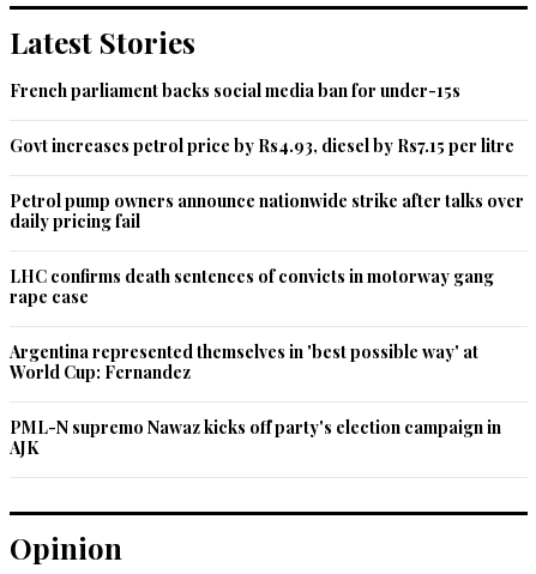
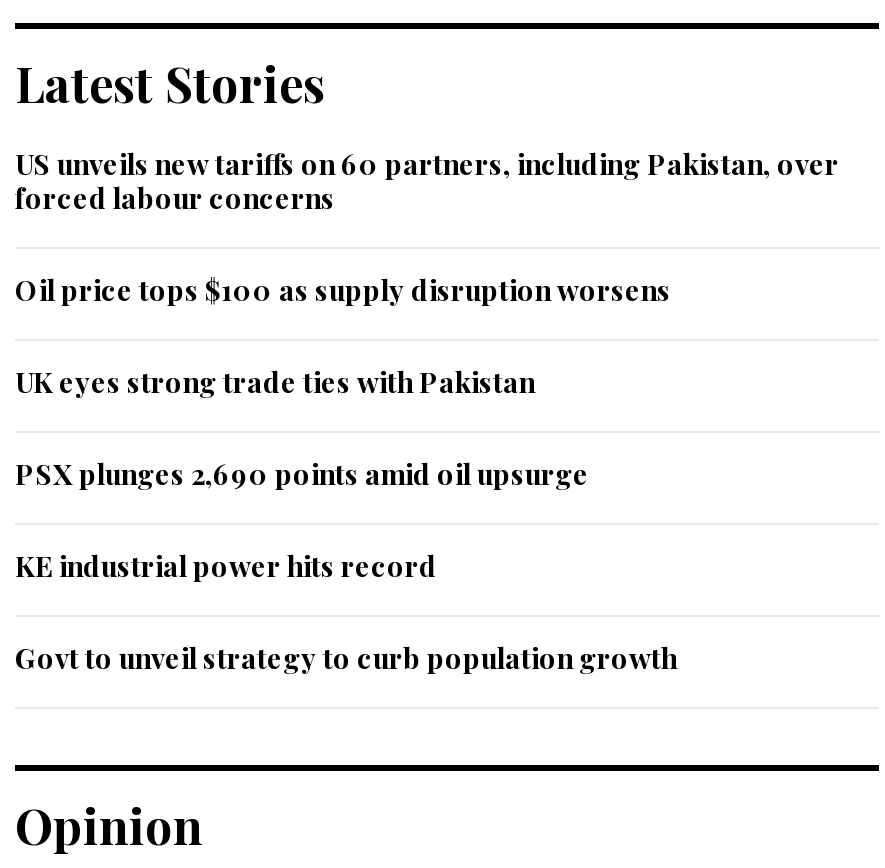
[10,80,460,102] French parliament backs social media ban for under-15s -> [15,146,839,218] US unveils new tariffs on 60 partners, including Pakistan, over | forced labour concerns
[10,135,514,157] Govt increases petrol price by Rs4.93, diesel by Rs7.15 per litre -> [15,272,671,310] Oil price tops $100 as supply disruption worsens
[10,190,524,233] Petrol pump owners announce nationwide strike after talks over | daily pricing fail -> [15,364,535,402] UK eyes strong trade ties with Pakistan
[10,265,494,308] LHC confirms death sentences of convicts in motorway gang | rape case -> [15,456,589,494] PSX plunges 2,690 points amid oil upsurge
[10,341,478,384] Argentina represented themselves in 'best possible way' at | World Cup: Fernandez -> [15,548,437,586] KE industrial power hits record
[10,416,501,459] PML-N supremo Nawaz kicks off party's election campaign in | AJK -> [15,640,677,678] Govt to unveil strategy to curb population growth

